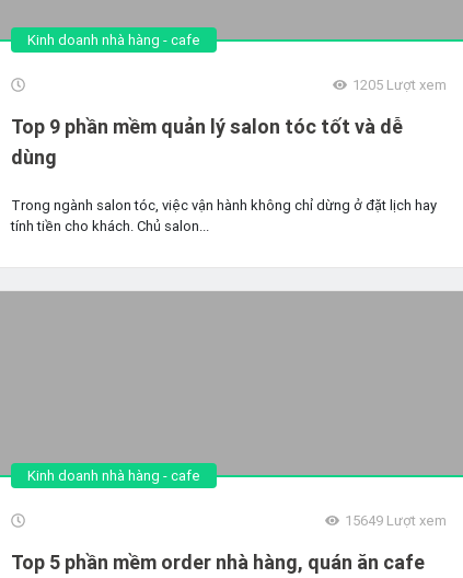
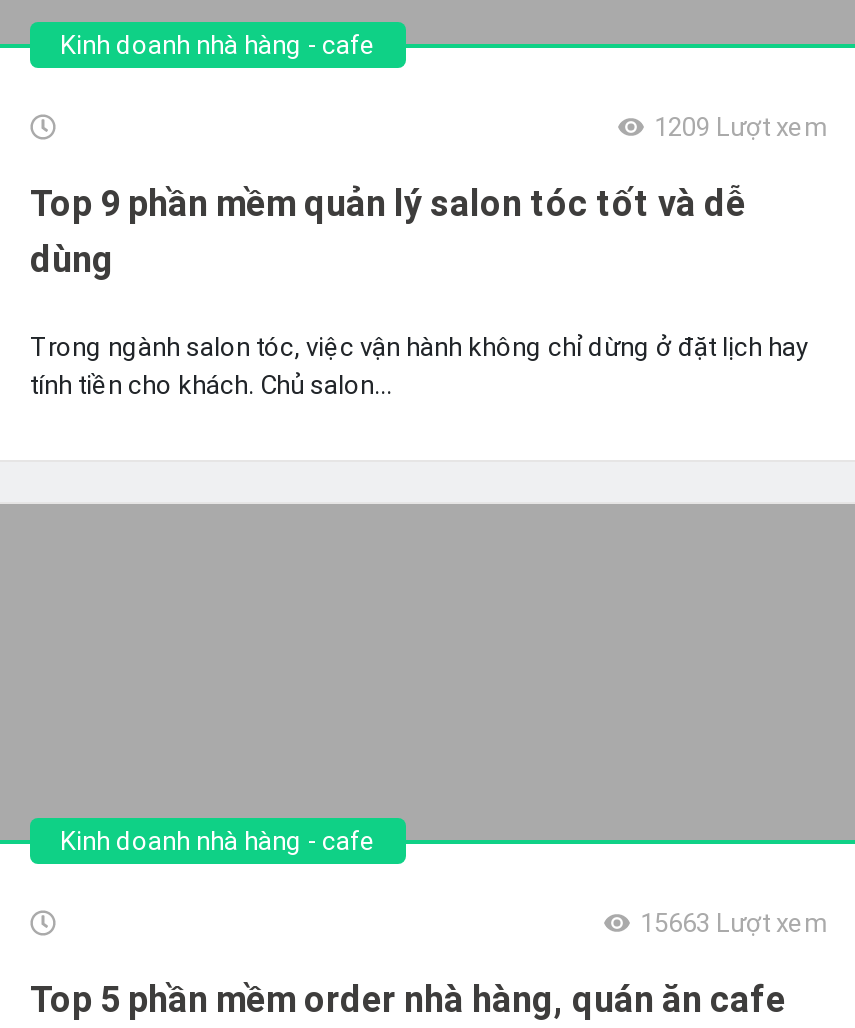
[352,76,447,94] 1205 Lượt xem -> [654,110,826,144] 1209 Lượt xem
[345,511,447,530] 15649 Lượt xem -> [640,906,826,940] 15663 Lượt xem

